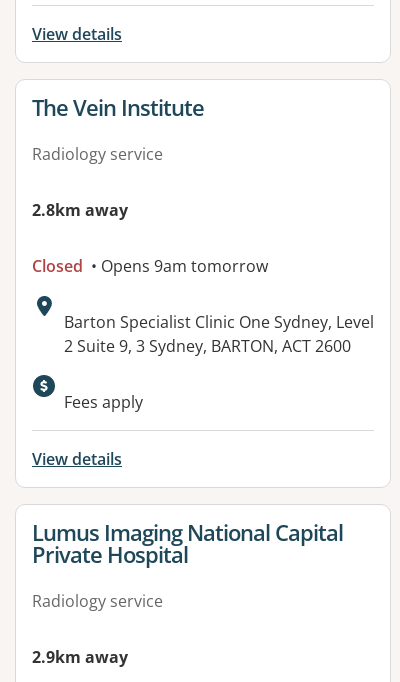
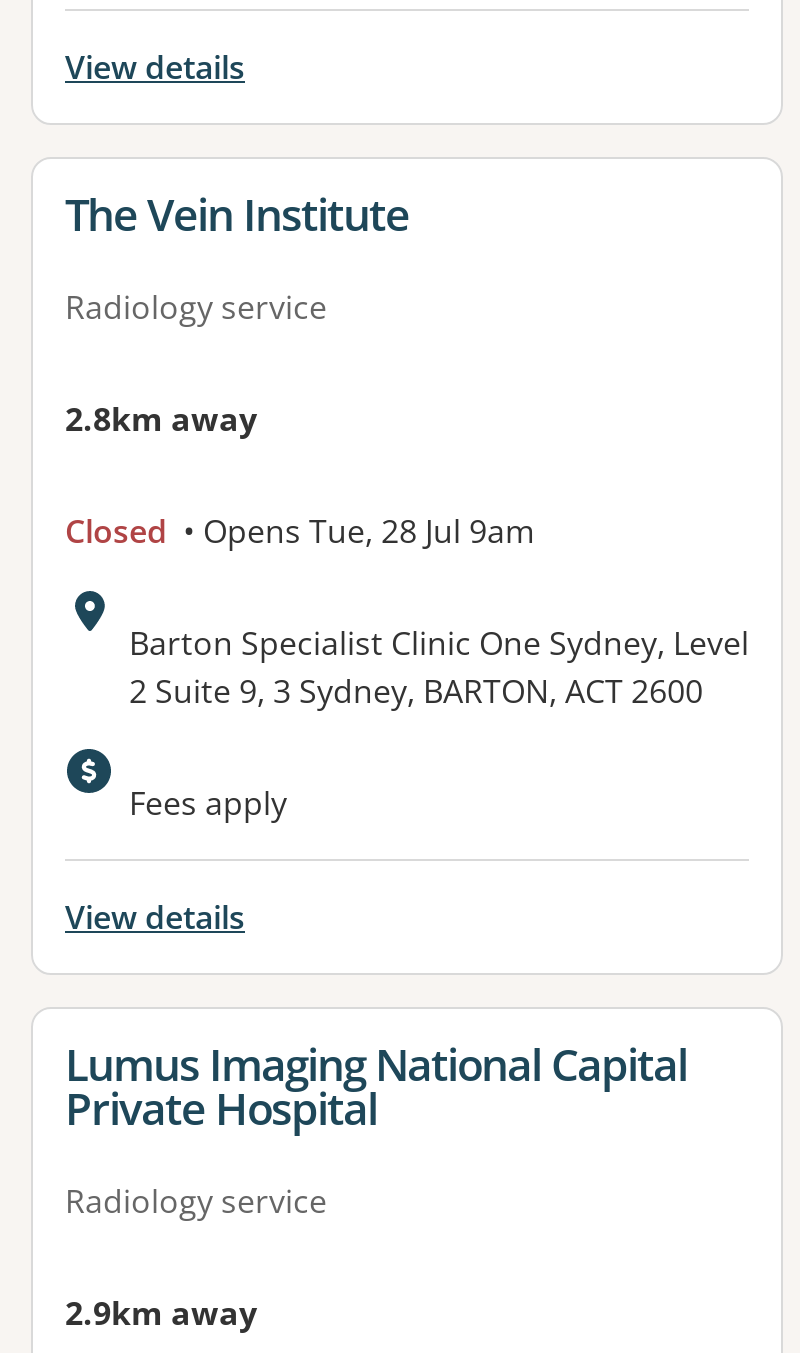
[32,255,268,277] Closed • Opens 9am tomorrow -> [65,510,535,554] Closed • Opens Tue, 28 Jul 9am

